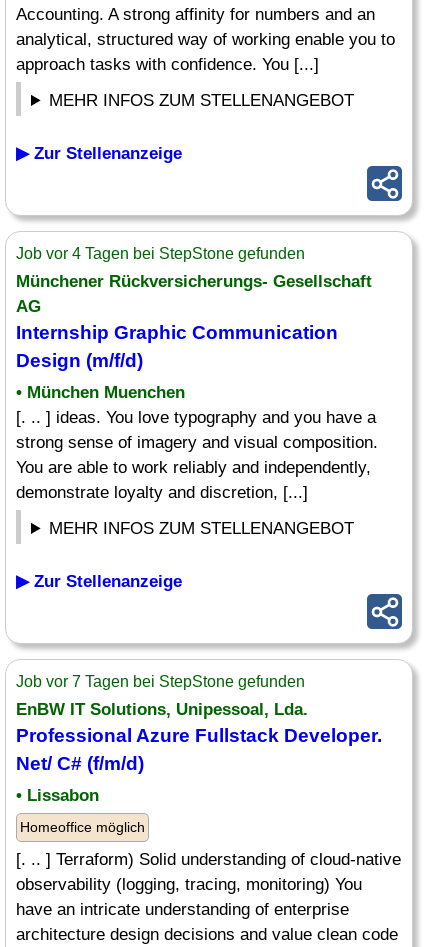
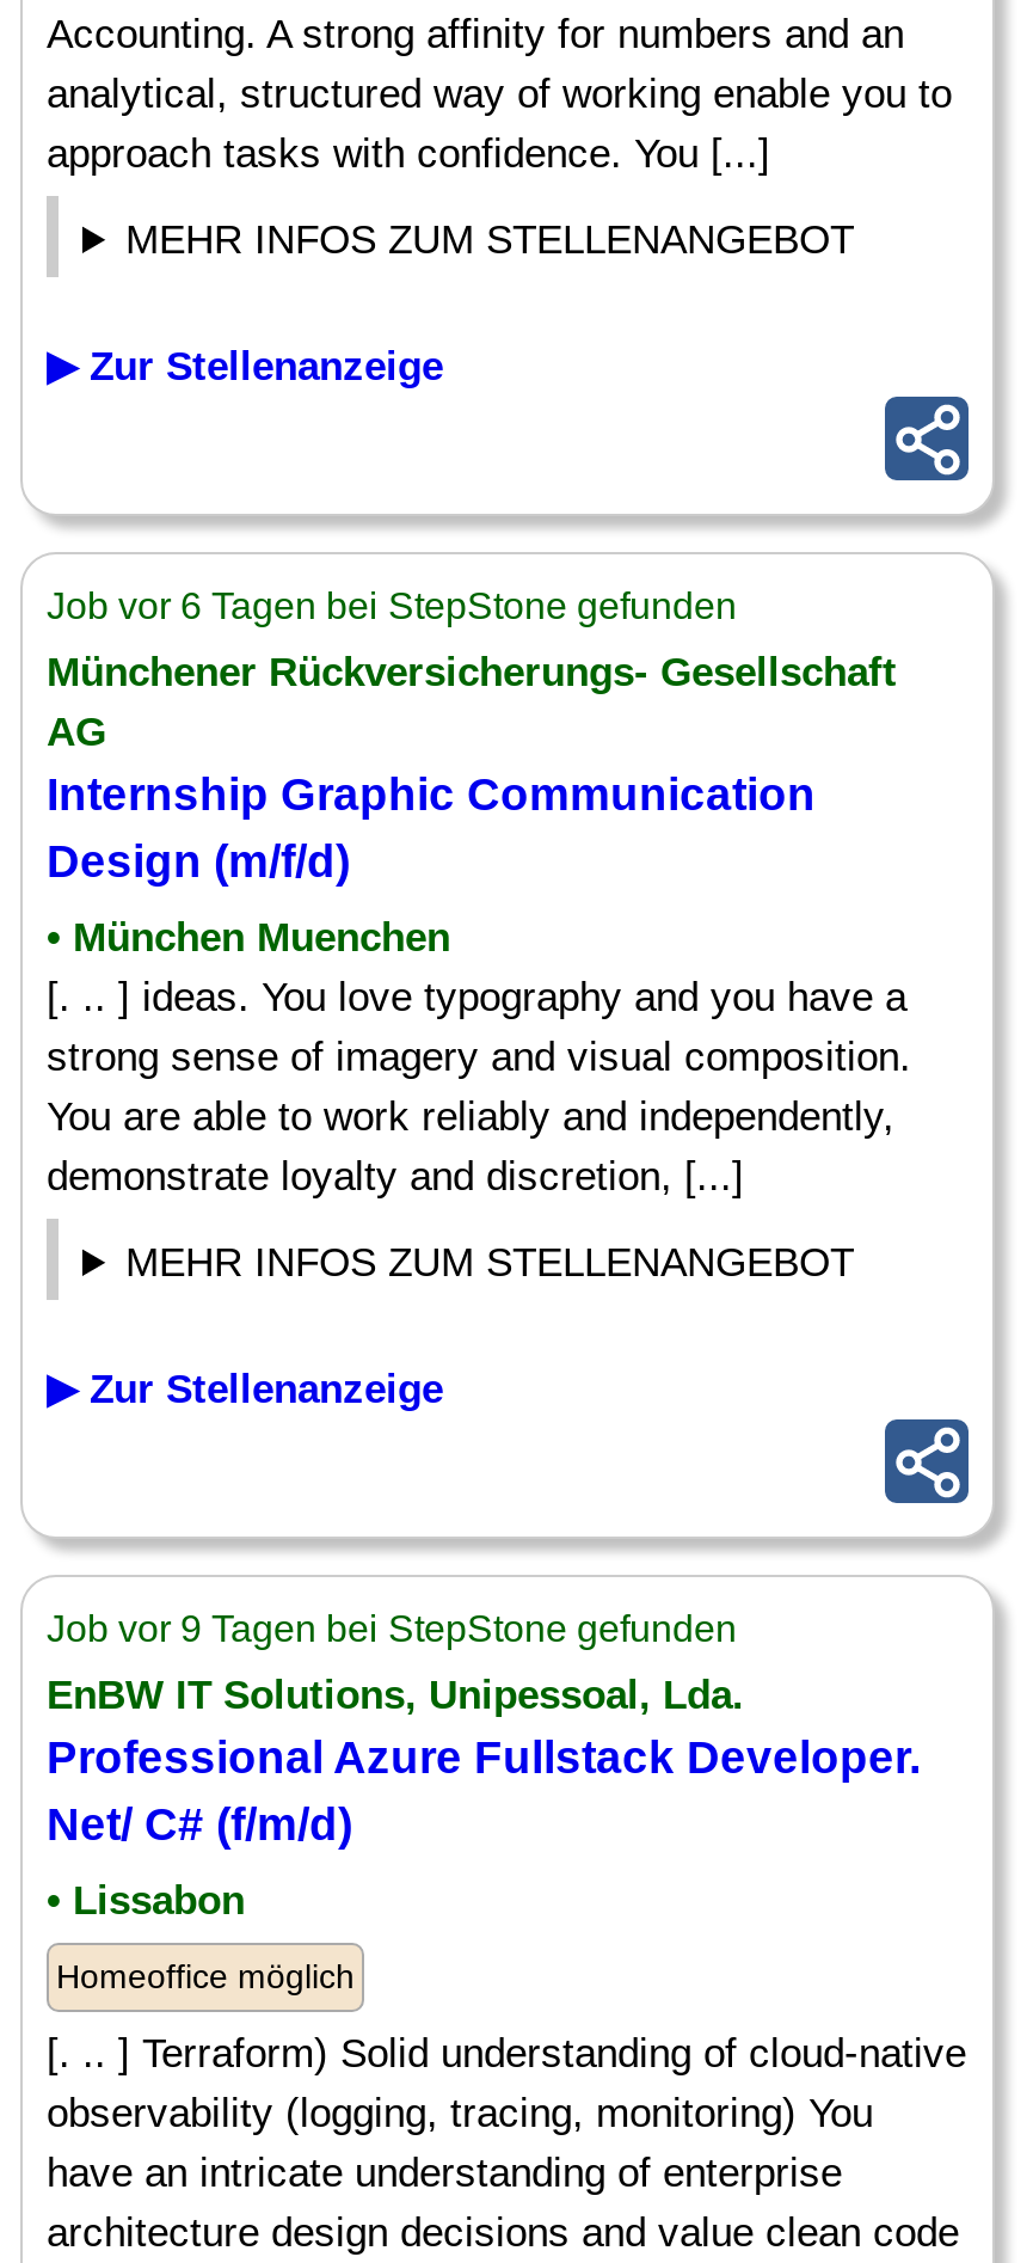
[16,245,305,262] Job vor 4 Tagen bei StepStone gefunden -> [47,585,737,626] Job vor 6 Tagen bei StepStone gefunden
[16,673,305,690] Job vor 7 Tagen bei StepStone gefunden -> [47,1608,737,1649] Job vor 9 Tagen bei StepStone gefunden

